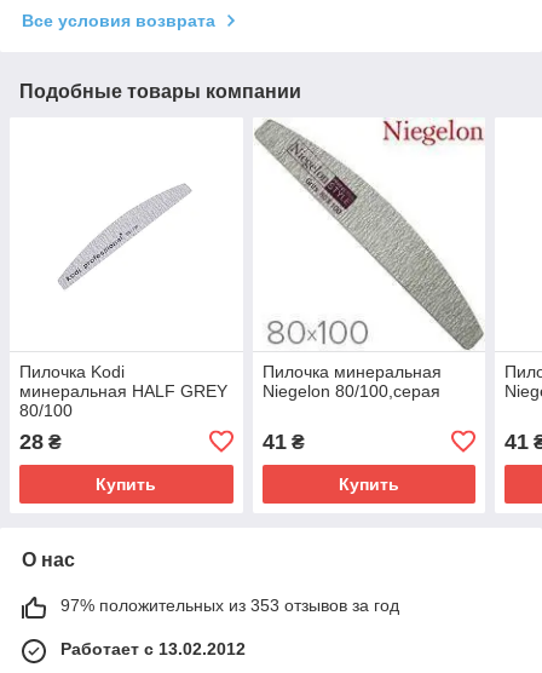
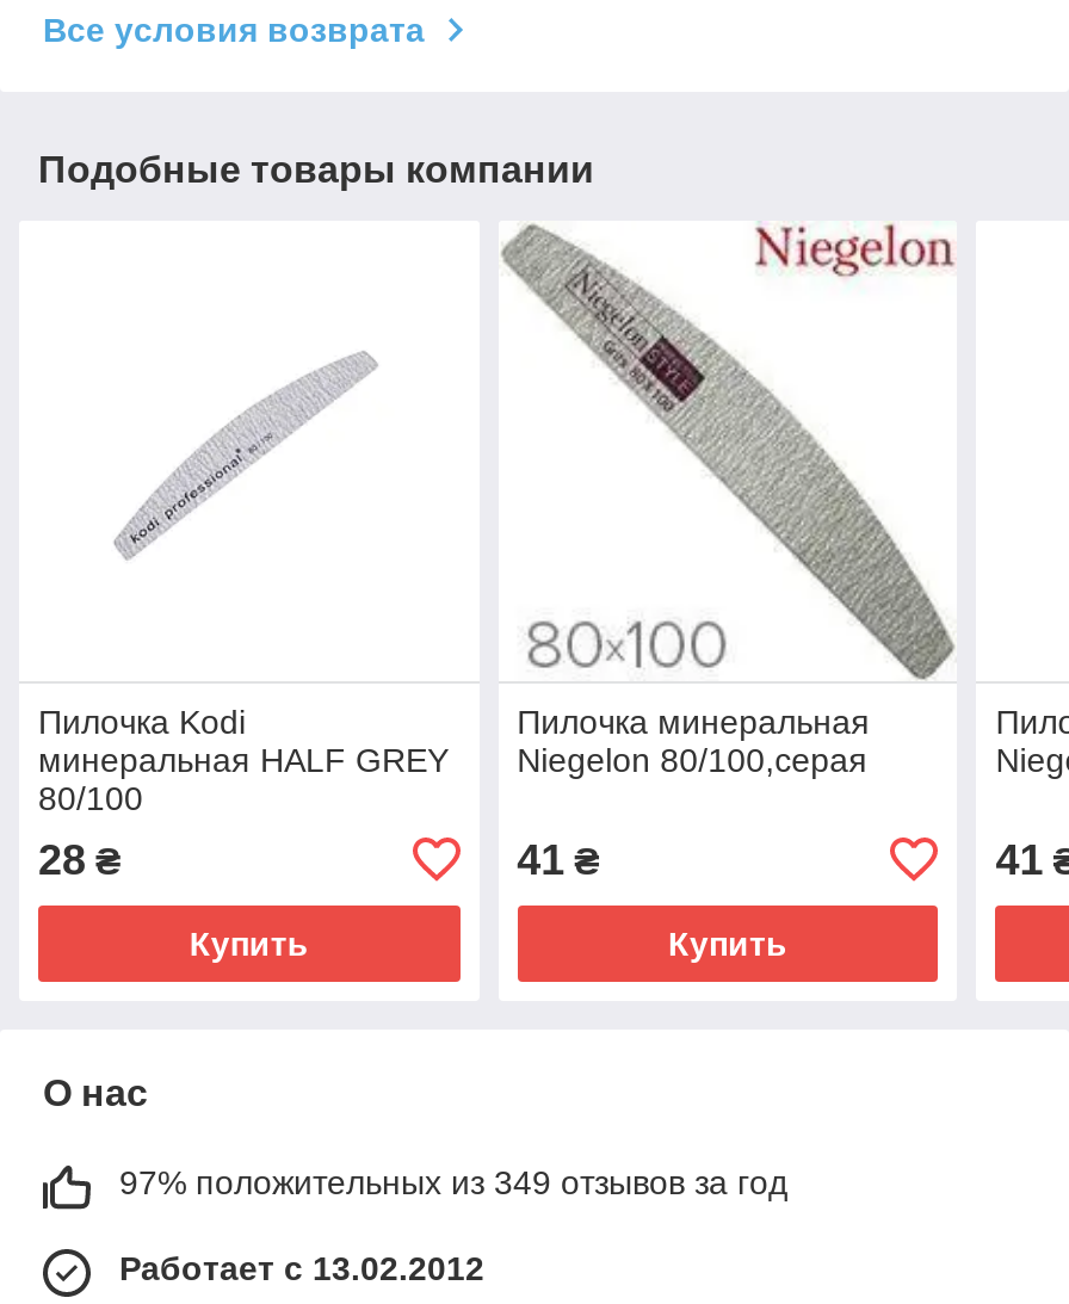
[60,595,399,615] 97% положительных из 353 отзывов за год -> [119,1163,787,1201] 97% положительных из 349 отзывов за год

